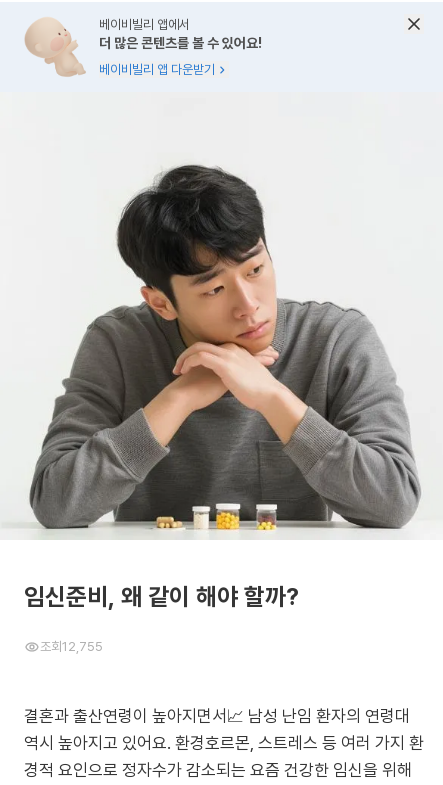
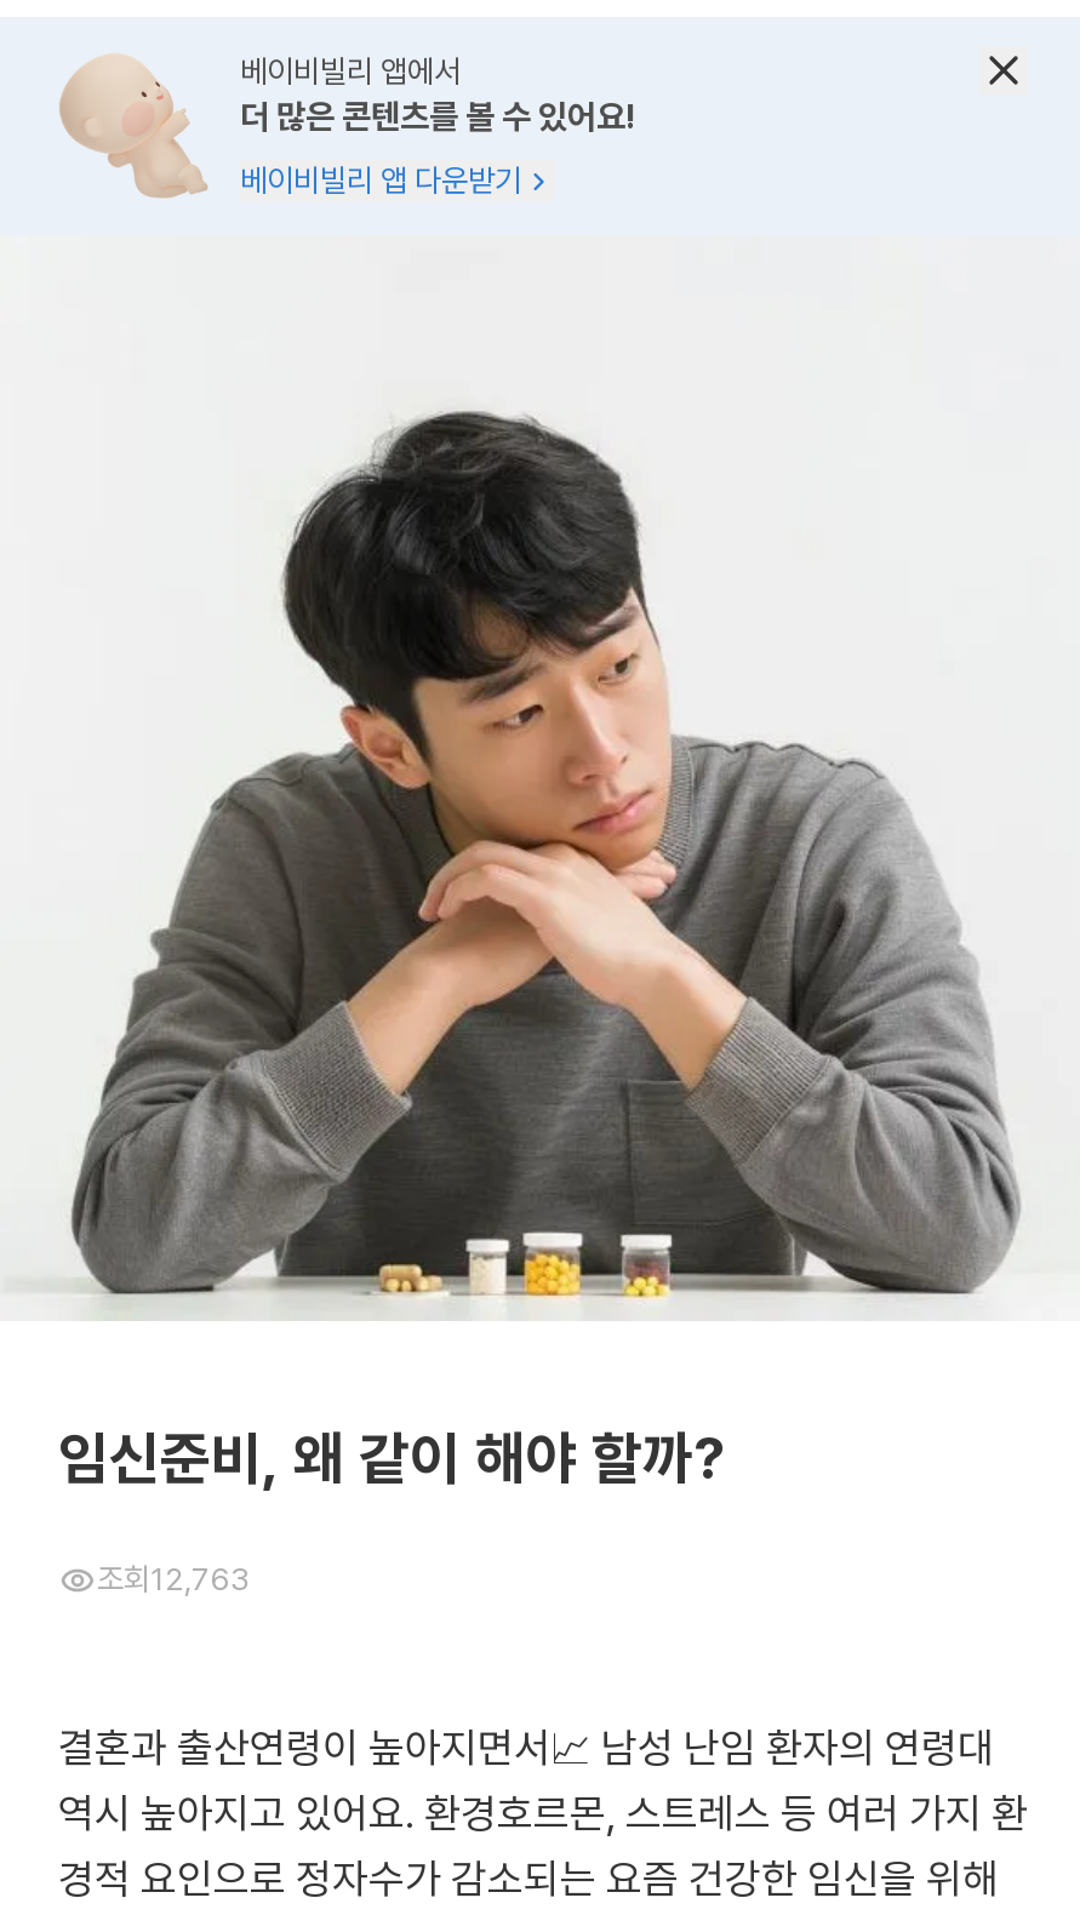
[40,639,103,654] 조회12,755 -> [97,1561,250,1597] 조회12,763

